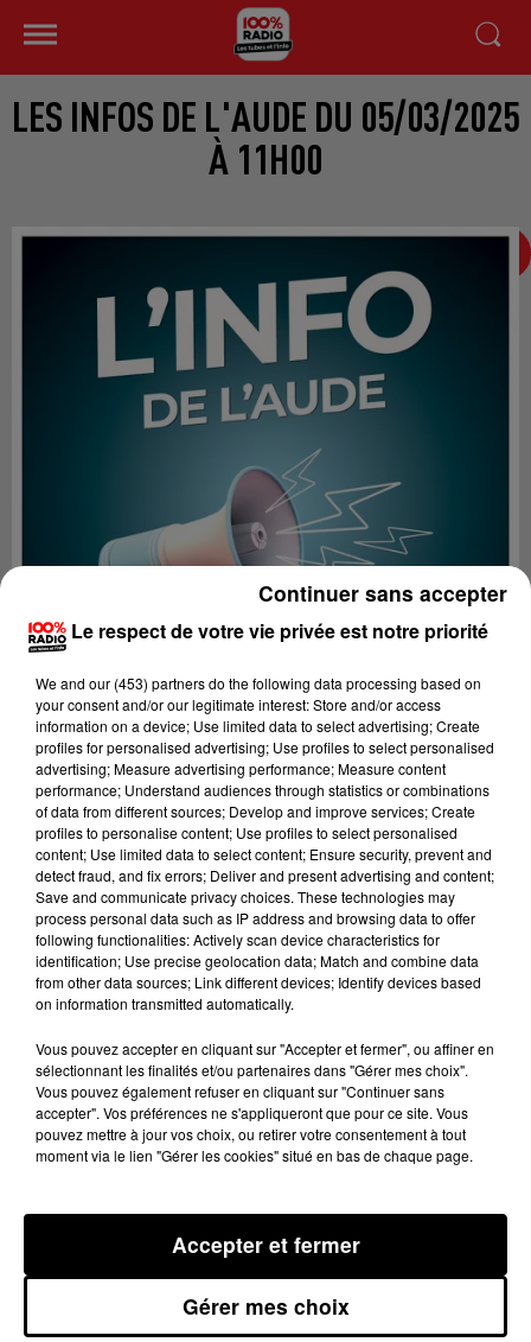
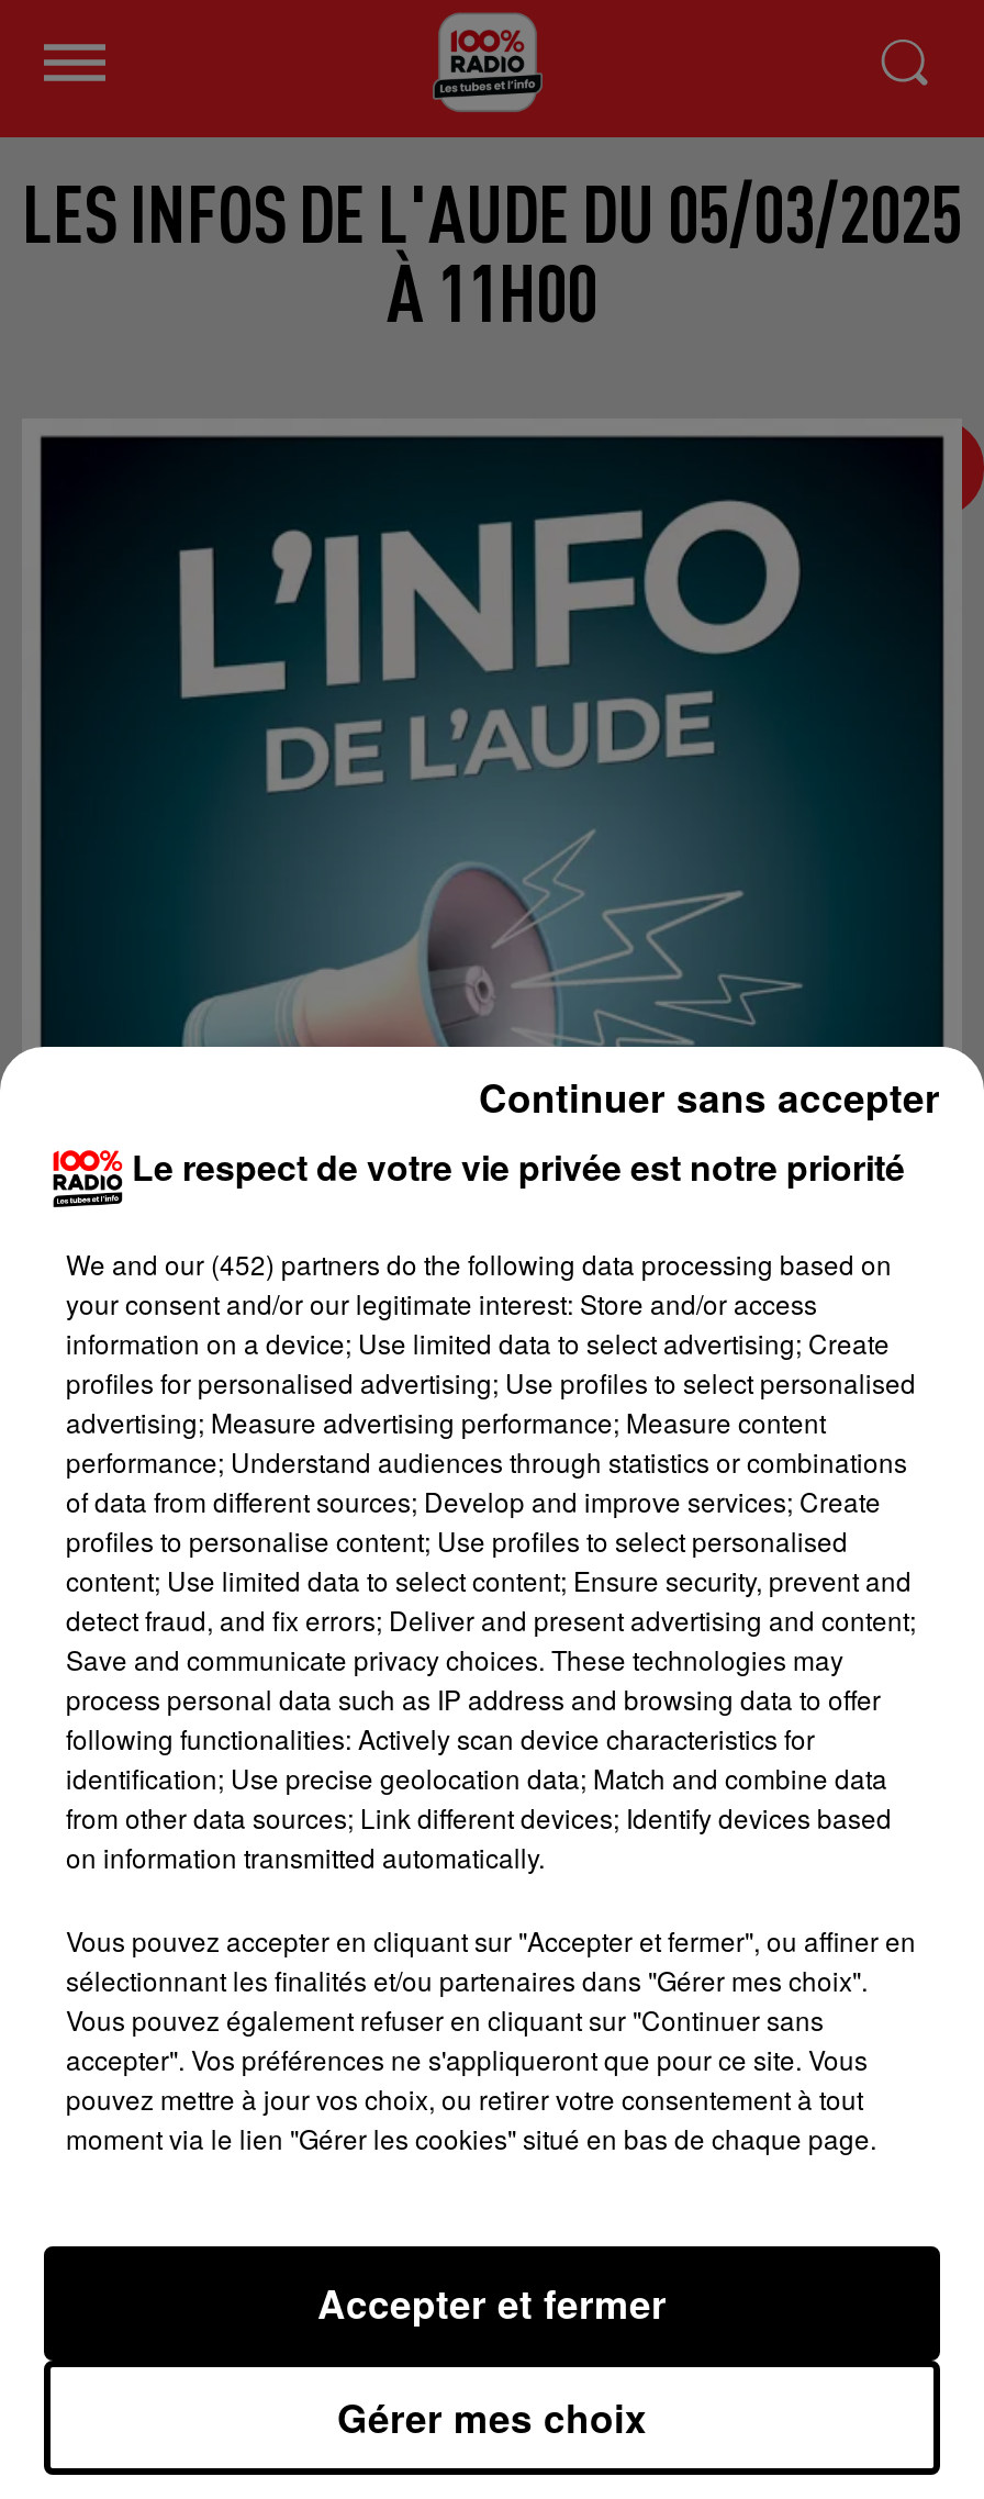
[36,673,481,693] We and our (453) partners do the following data processing based on -> [66,1245,892,1282] We and our (452) partners do the following data processing based on

